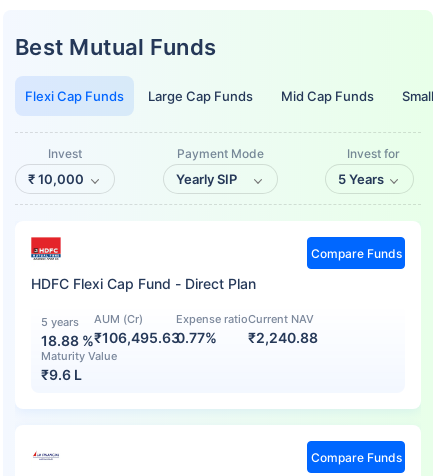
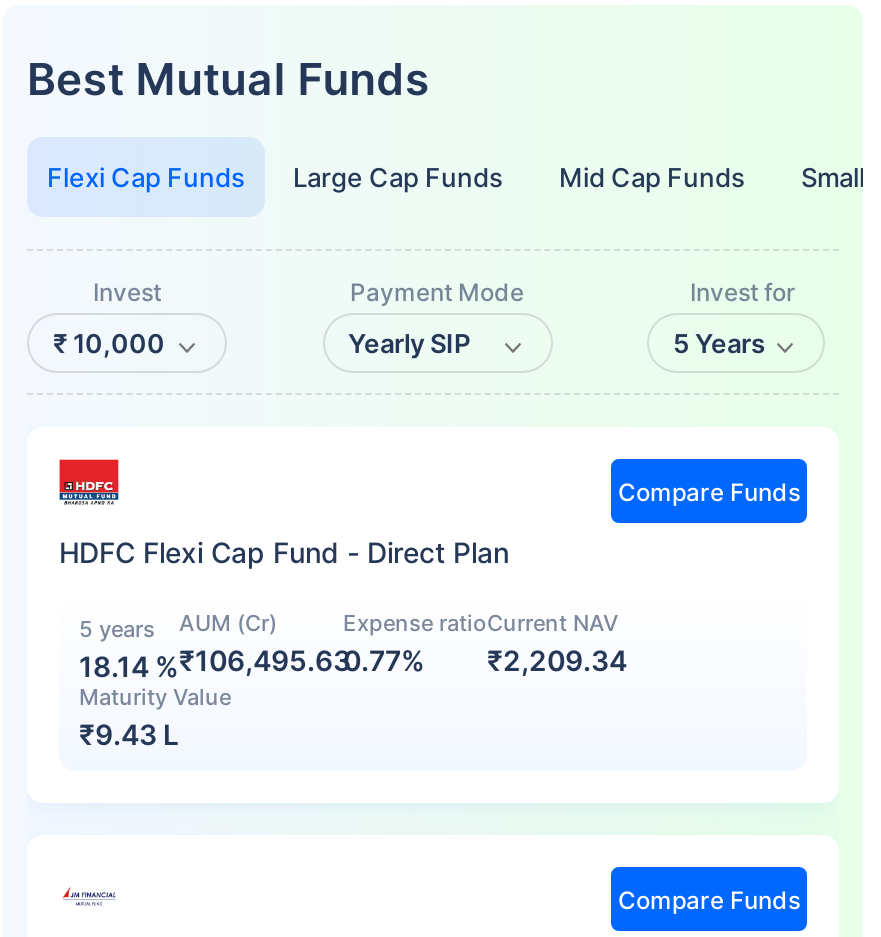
[41,332,94,349] 18.88 % -> [79,650,179,684] 18.14 %
[248,329,318,346] ₹2,240.88 -> [487,644,627,678] ₹2,209.34
[41,366,82,383] ₹9.6 L -> [79,718,179,752] ₹9.43 L

